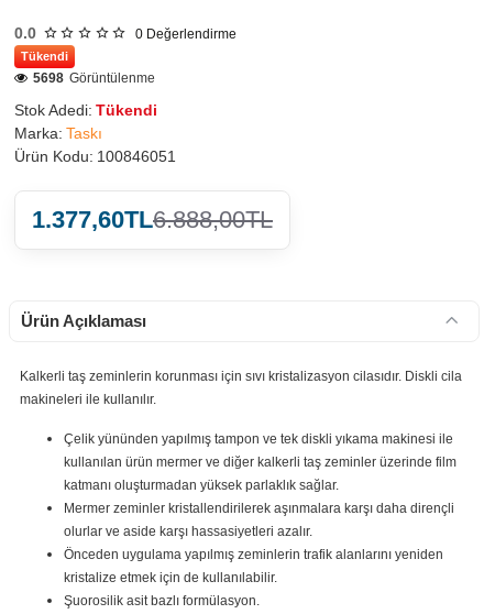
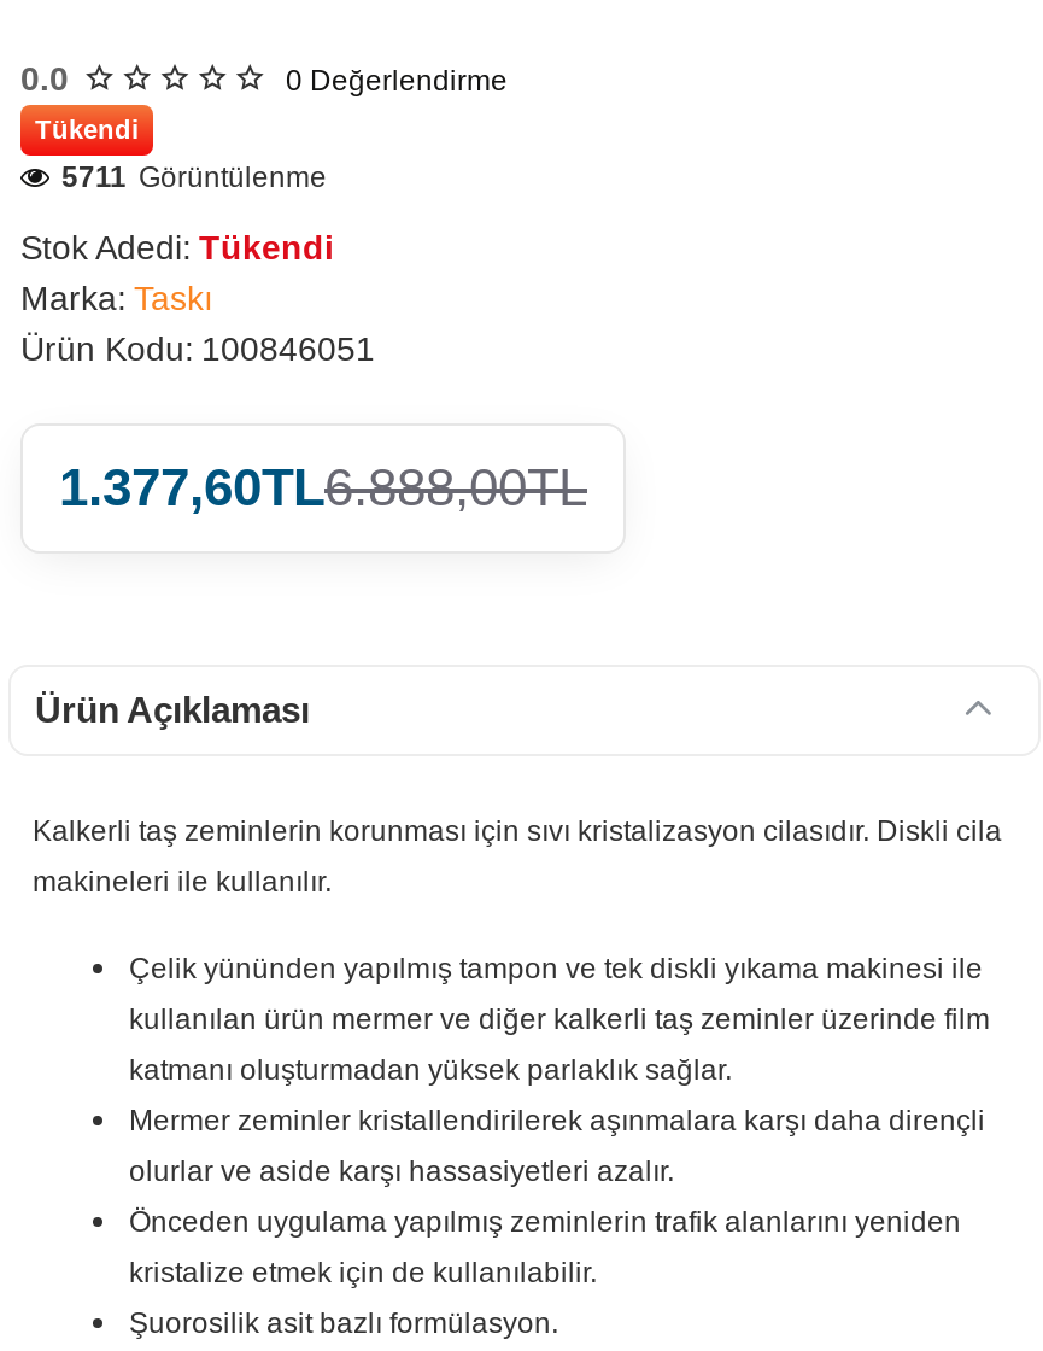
[33,70,155,86] 5698 Görüntülenme -> [61,160,327,194] 5711 Görüntülenme

